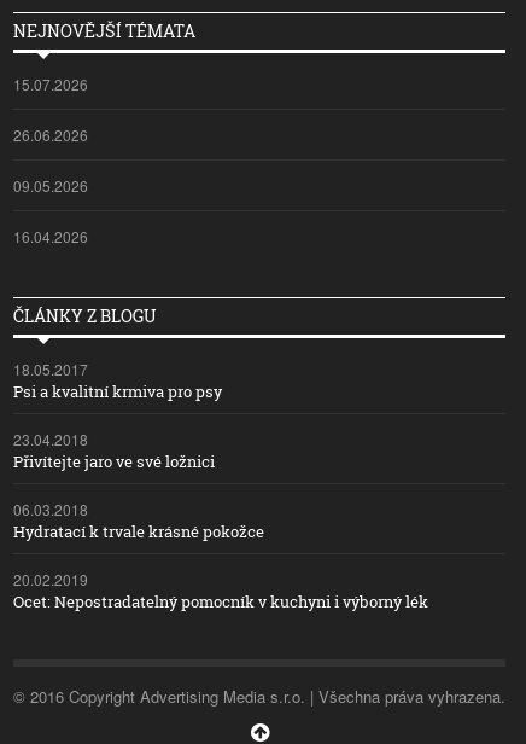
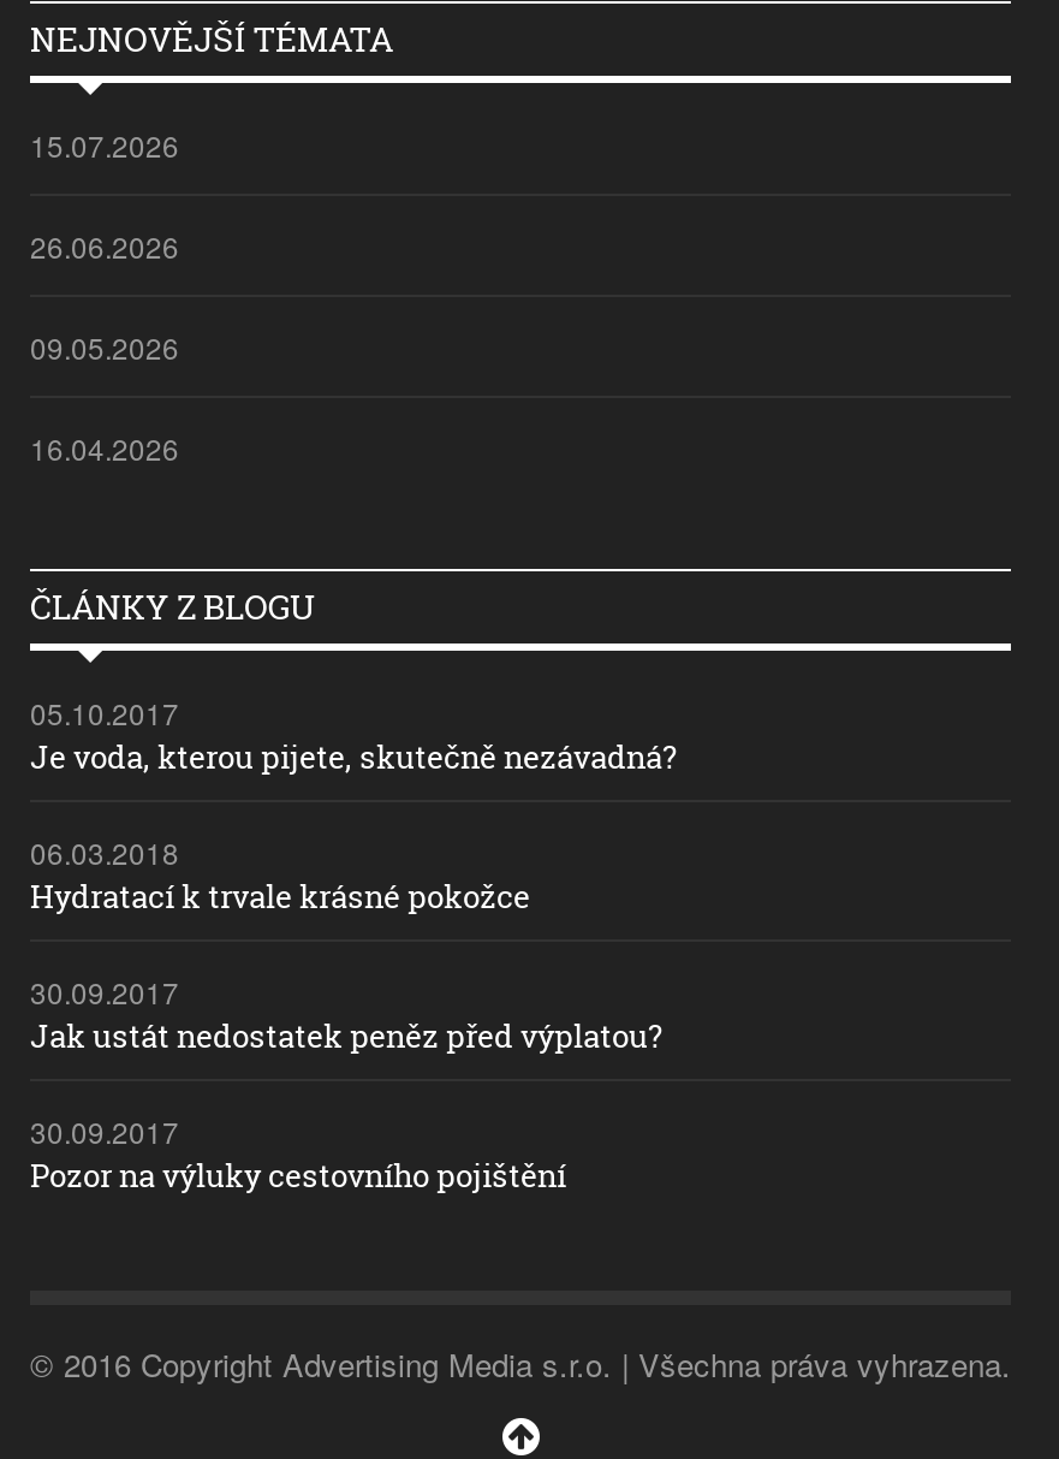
[13,359,222,472] 18.05.2017 | Psi a kvalitní krmiva pro psy | 23.04.2018 | Přivítejte jaro ve své ložnici -> [30,692,677,778] 05.10.2017 | Je voda, kterou pijete, skutečně nezávadná?
moved [13,499,264,542] -> [30,831,530,918]: 06.03.2018 | Hydratací k trvale krásné pokožce
[13,569,428,612] 20.02.2019 | Ocet: Nepostradatelný pomocník v kuchyni i výborný lék -> [30,971,662,1197] 30.09.2017 | Jak ustát nedostatek peněz před výplatou? | 30.09.2017 | Pozor na výluky cestovního pojištění

